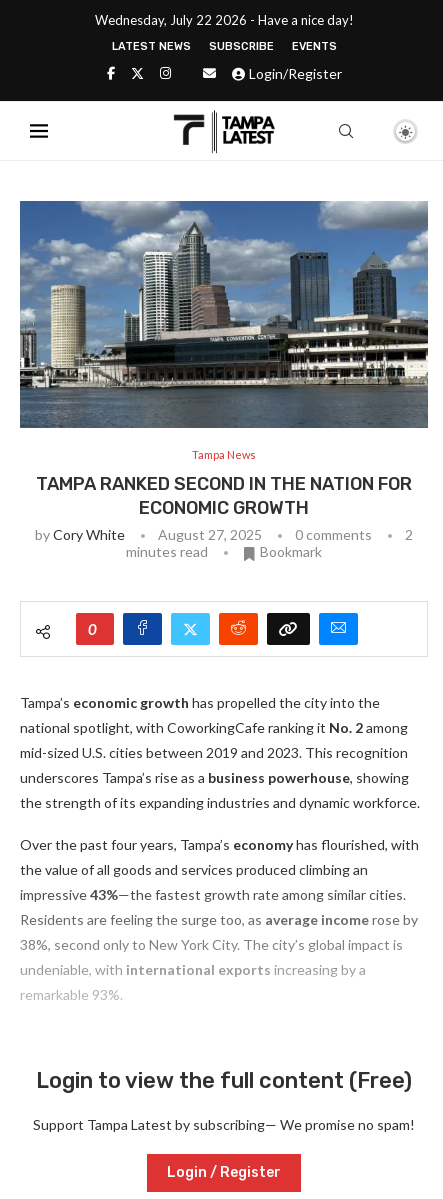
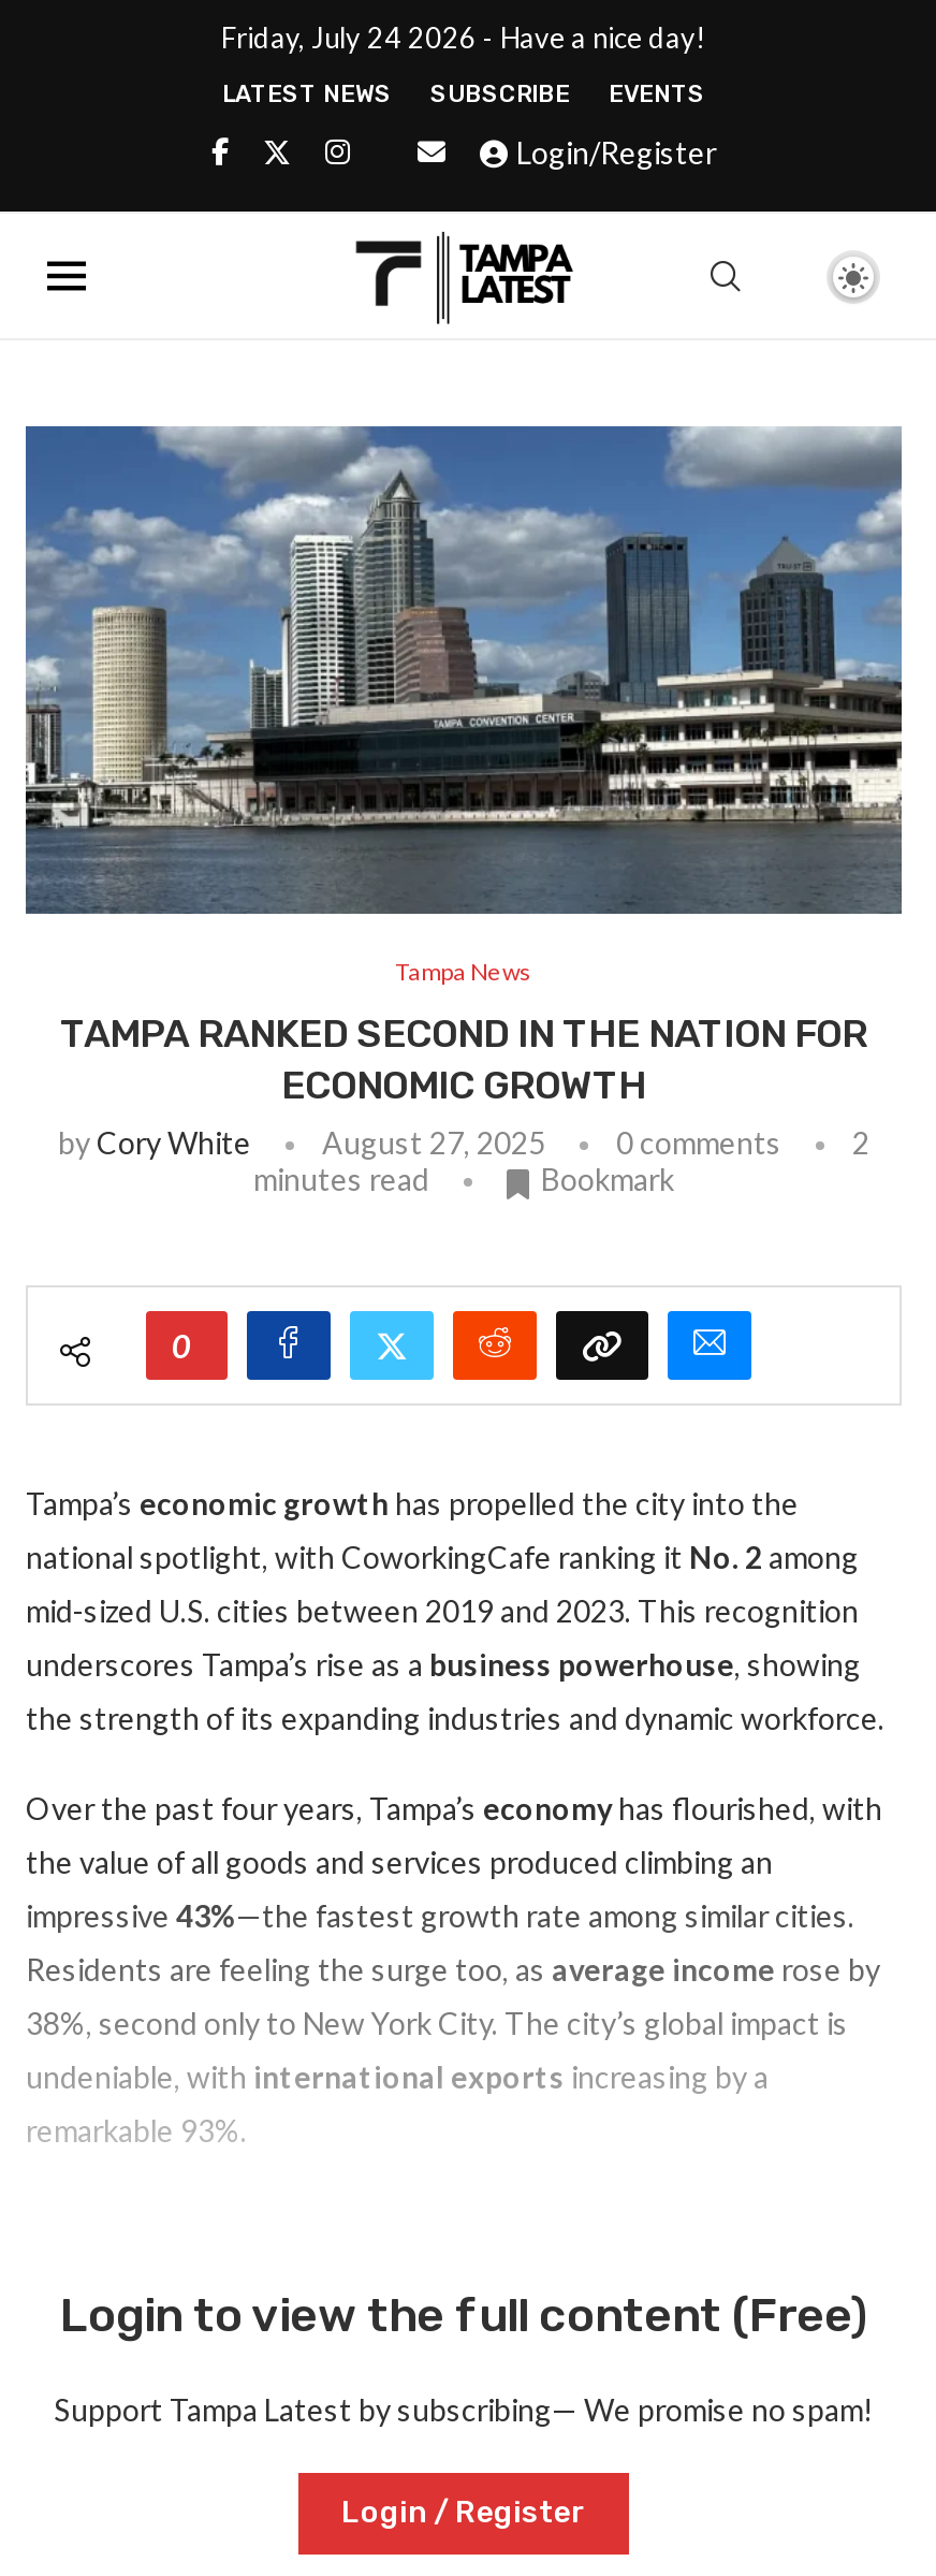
[94,12,353,28] Wednesday, July 22 2026 - Have a nice day! -> [221,20,706,55] Friday, July 24 2026 - Have a nice day!

